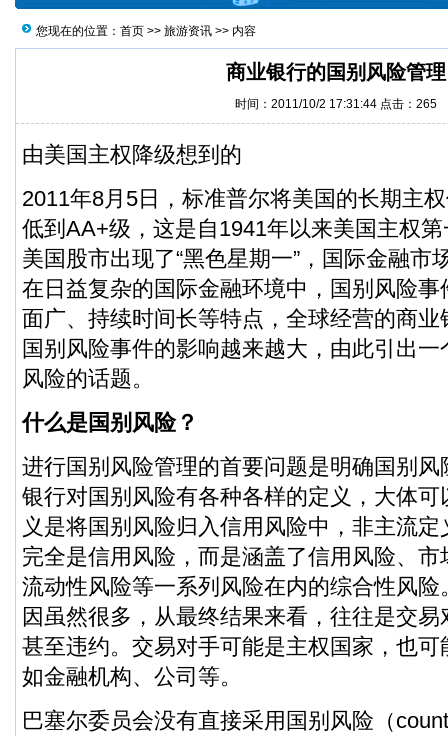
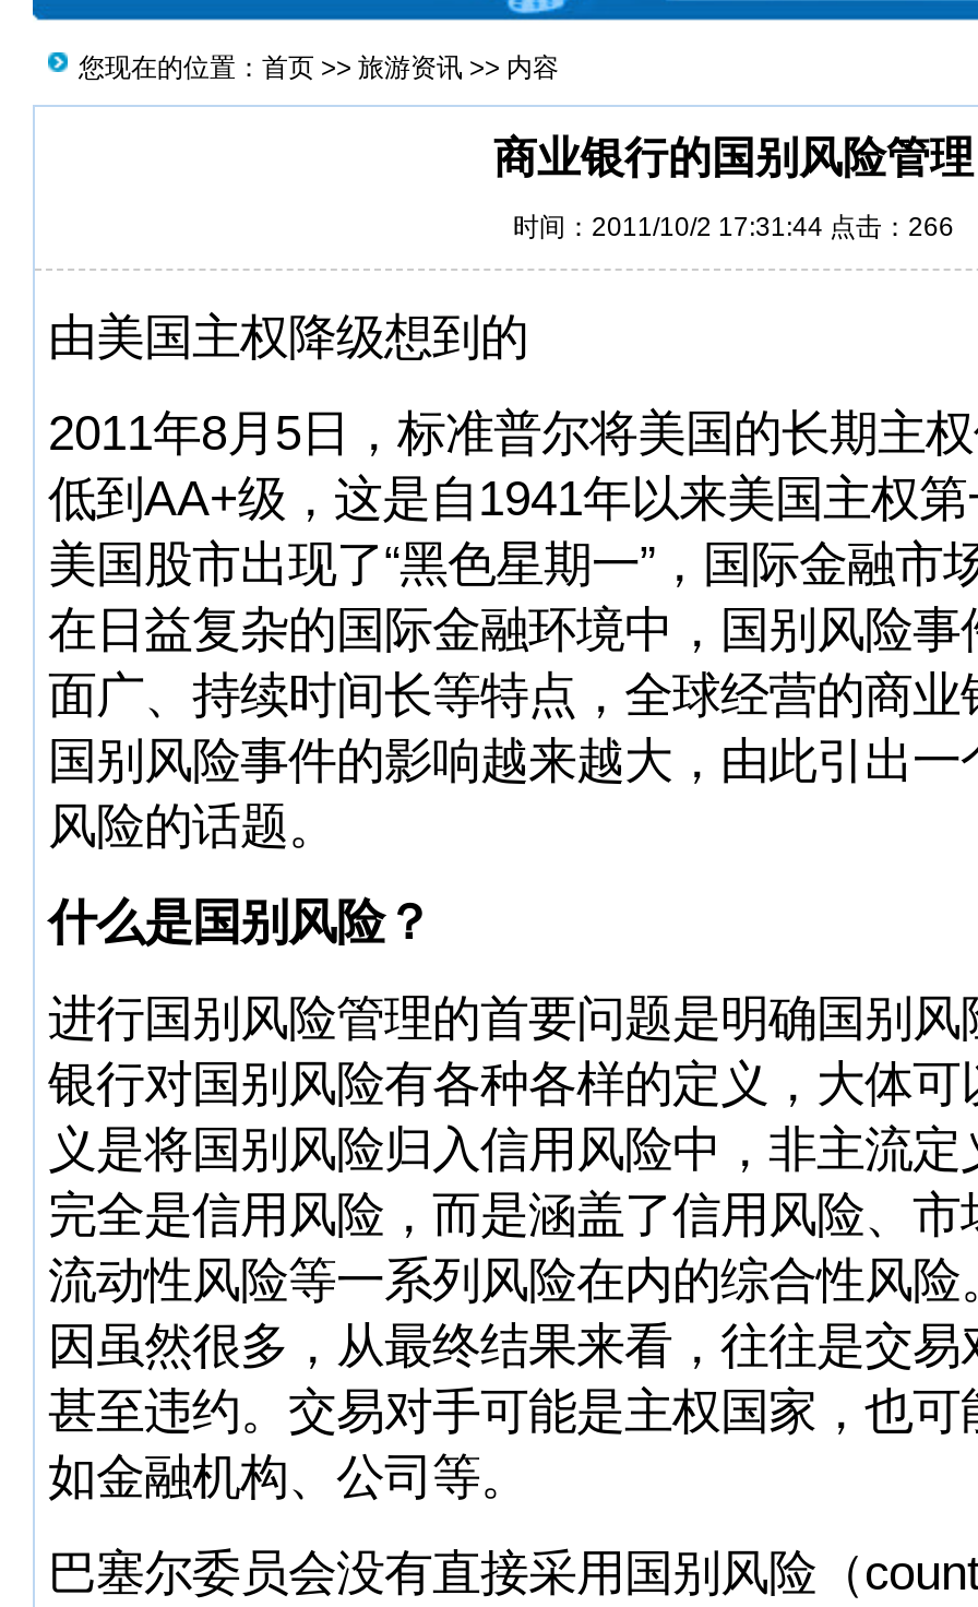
[235,97,437,111] 时间：2011/10/2 17:31:44 点击：265 -> [513,212,954,242] 时间：2011/10/2 17:31:44 点击：266

